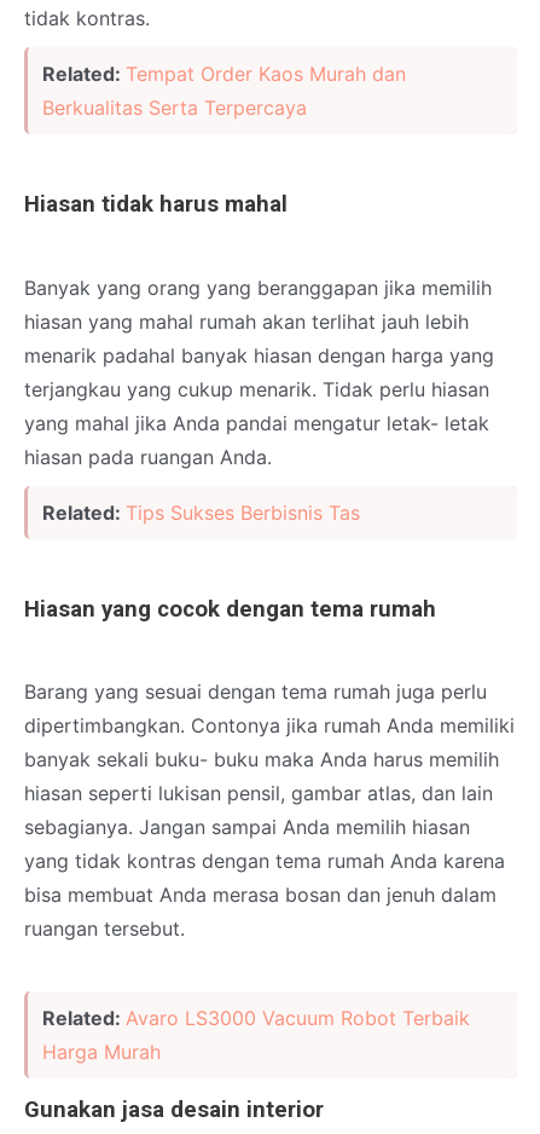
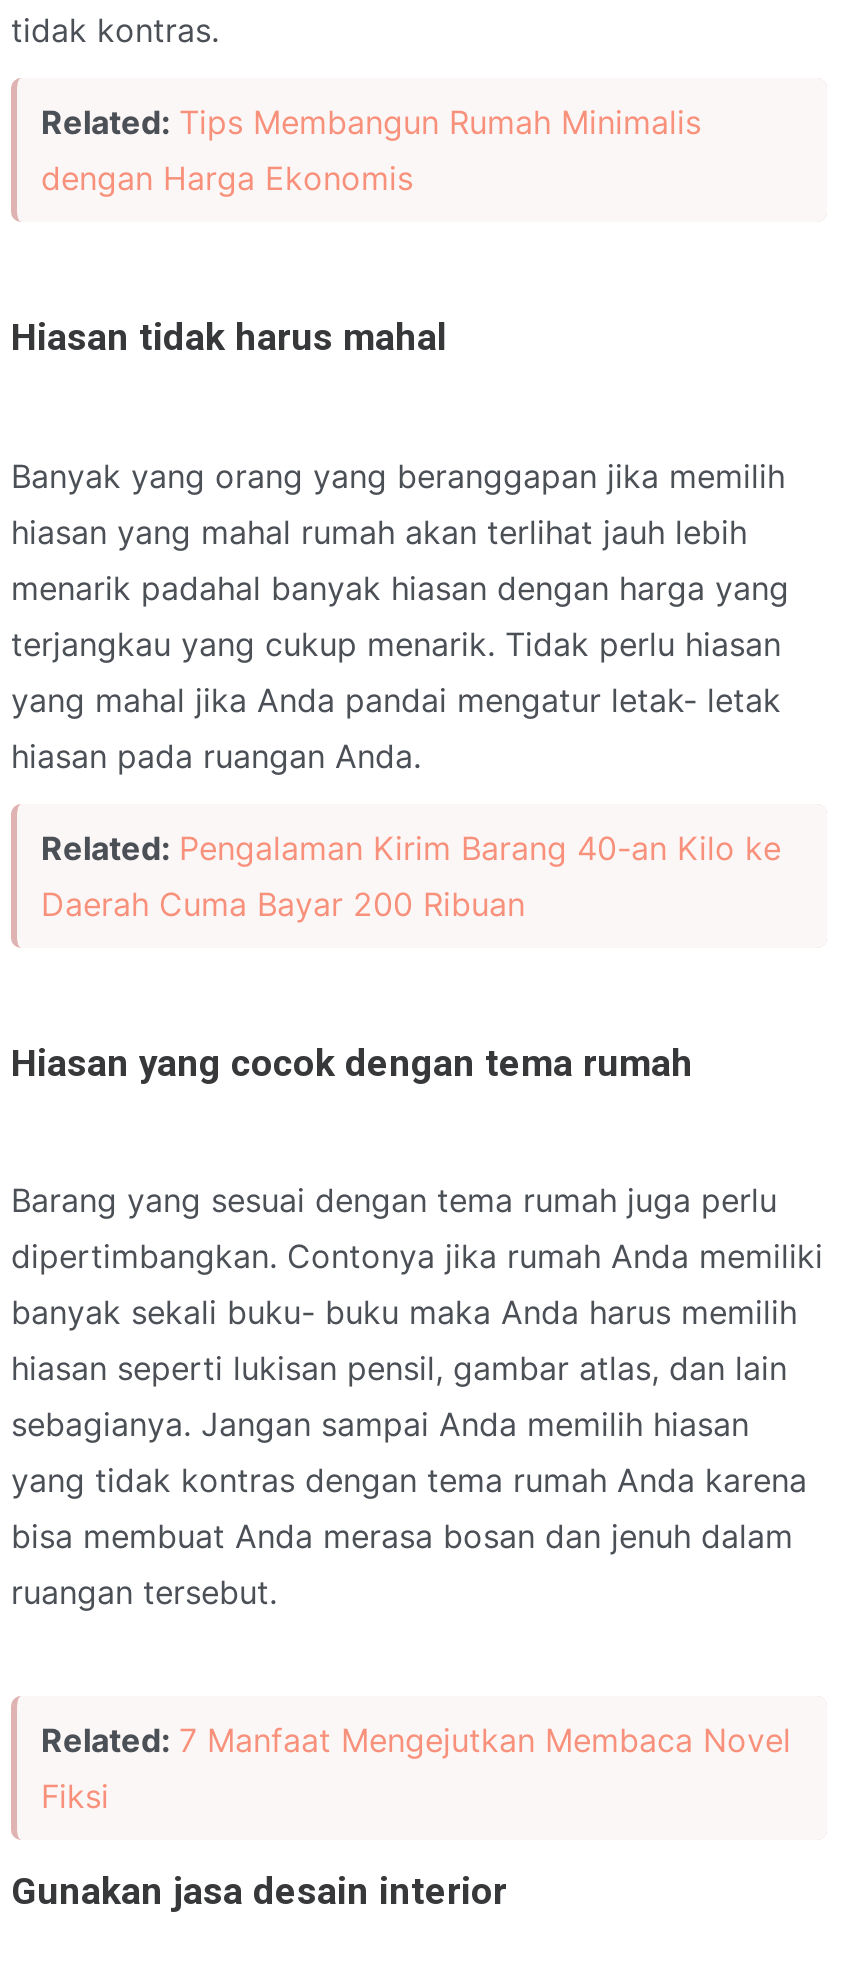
[42,62,406,120] Related: Tempat Order Kaos Murah dan | Berkualitas Serta Terpercaya -> [41,103,701,199] Related: Tips Membangun Rumah Minimalis | dengan Harga Ekonomis
[42,500,360,524] Related: Tips Sukses Berbisnis Tas -> [41,828,781,924] Related: Pengalaman Kirim Barang 40-an Kilo ke | Daerah Cuma Bayar 200 Ribuan
[42,1006,470,1064] Related: Avaro LS3000 Vacuum Robot Terbaik | Harga Murah -> [41,1720,791,1816] Related: 7 Manfaat Mengejutkan Membaca Novel | Fiksi

